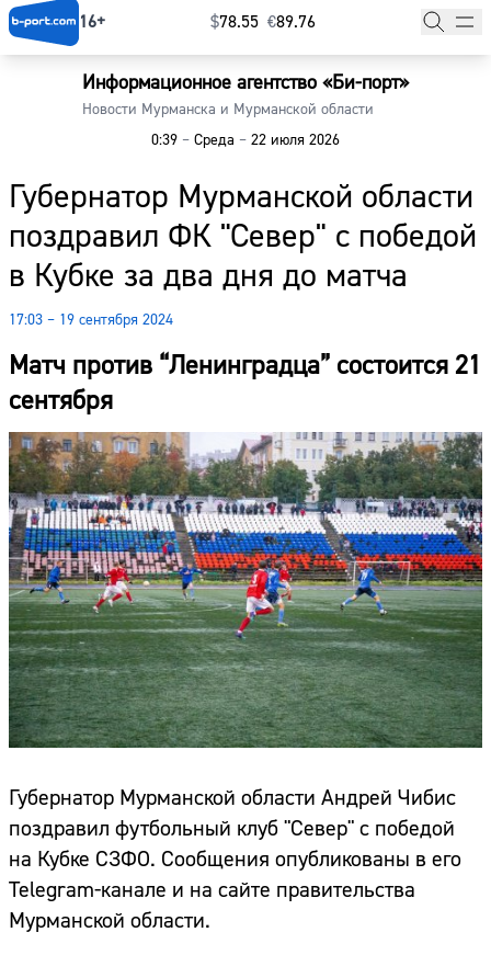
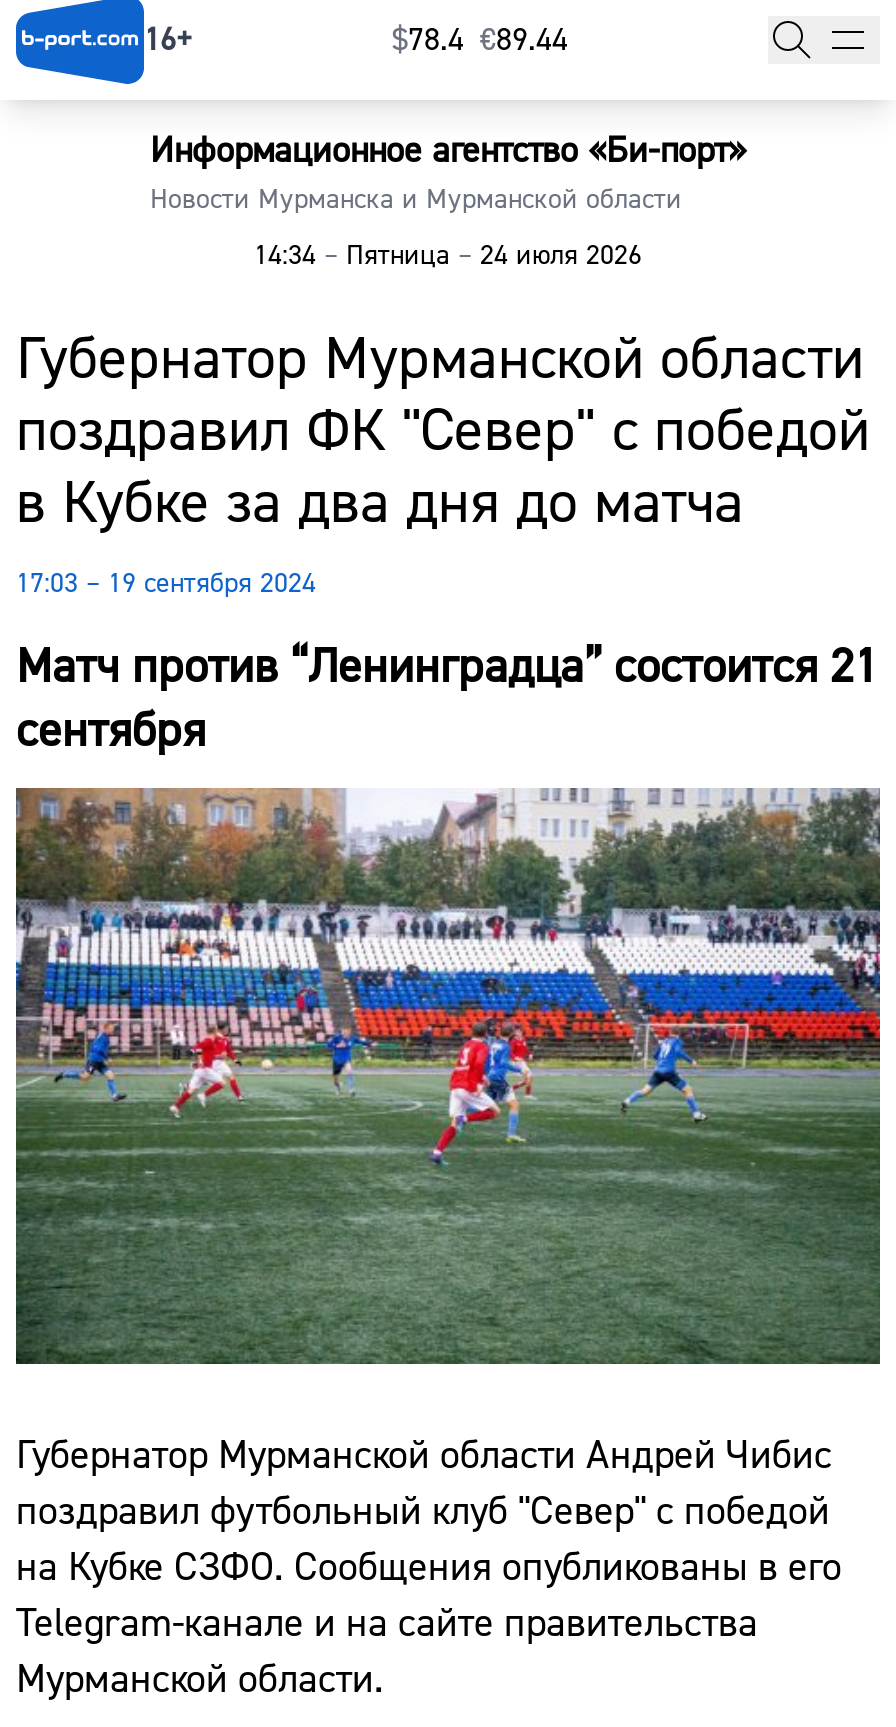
[210,11,316,33] $78.55 €89.76 -> [392,20,568,60] $78.4 €89.44
[151,131,340,151] 0:39 – Среда – 22 июля 2026 -> [254,239,642,275] 14:34 – Пятница – 24 июля 2026

